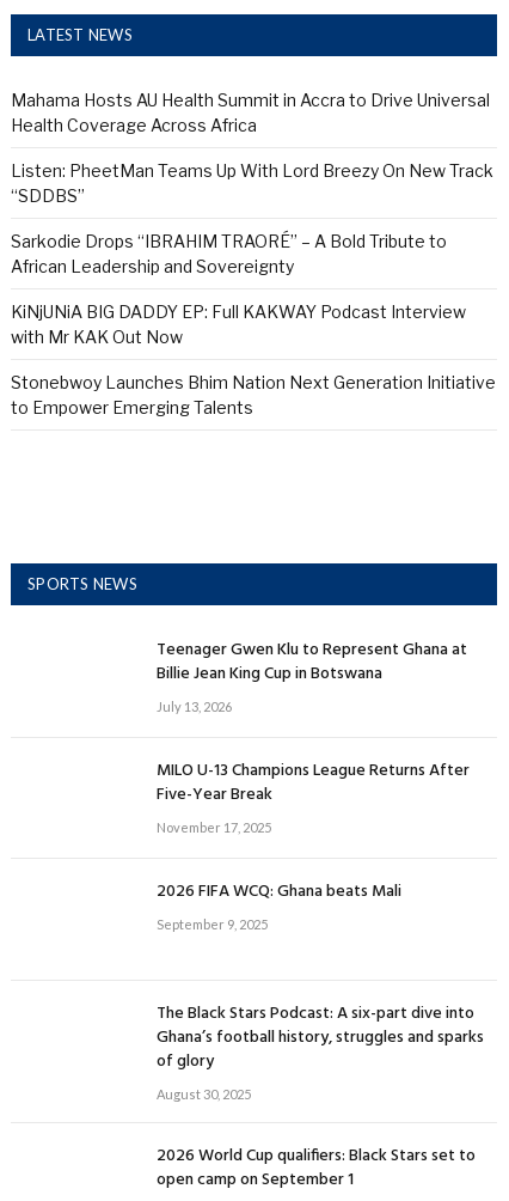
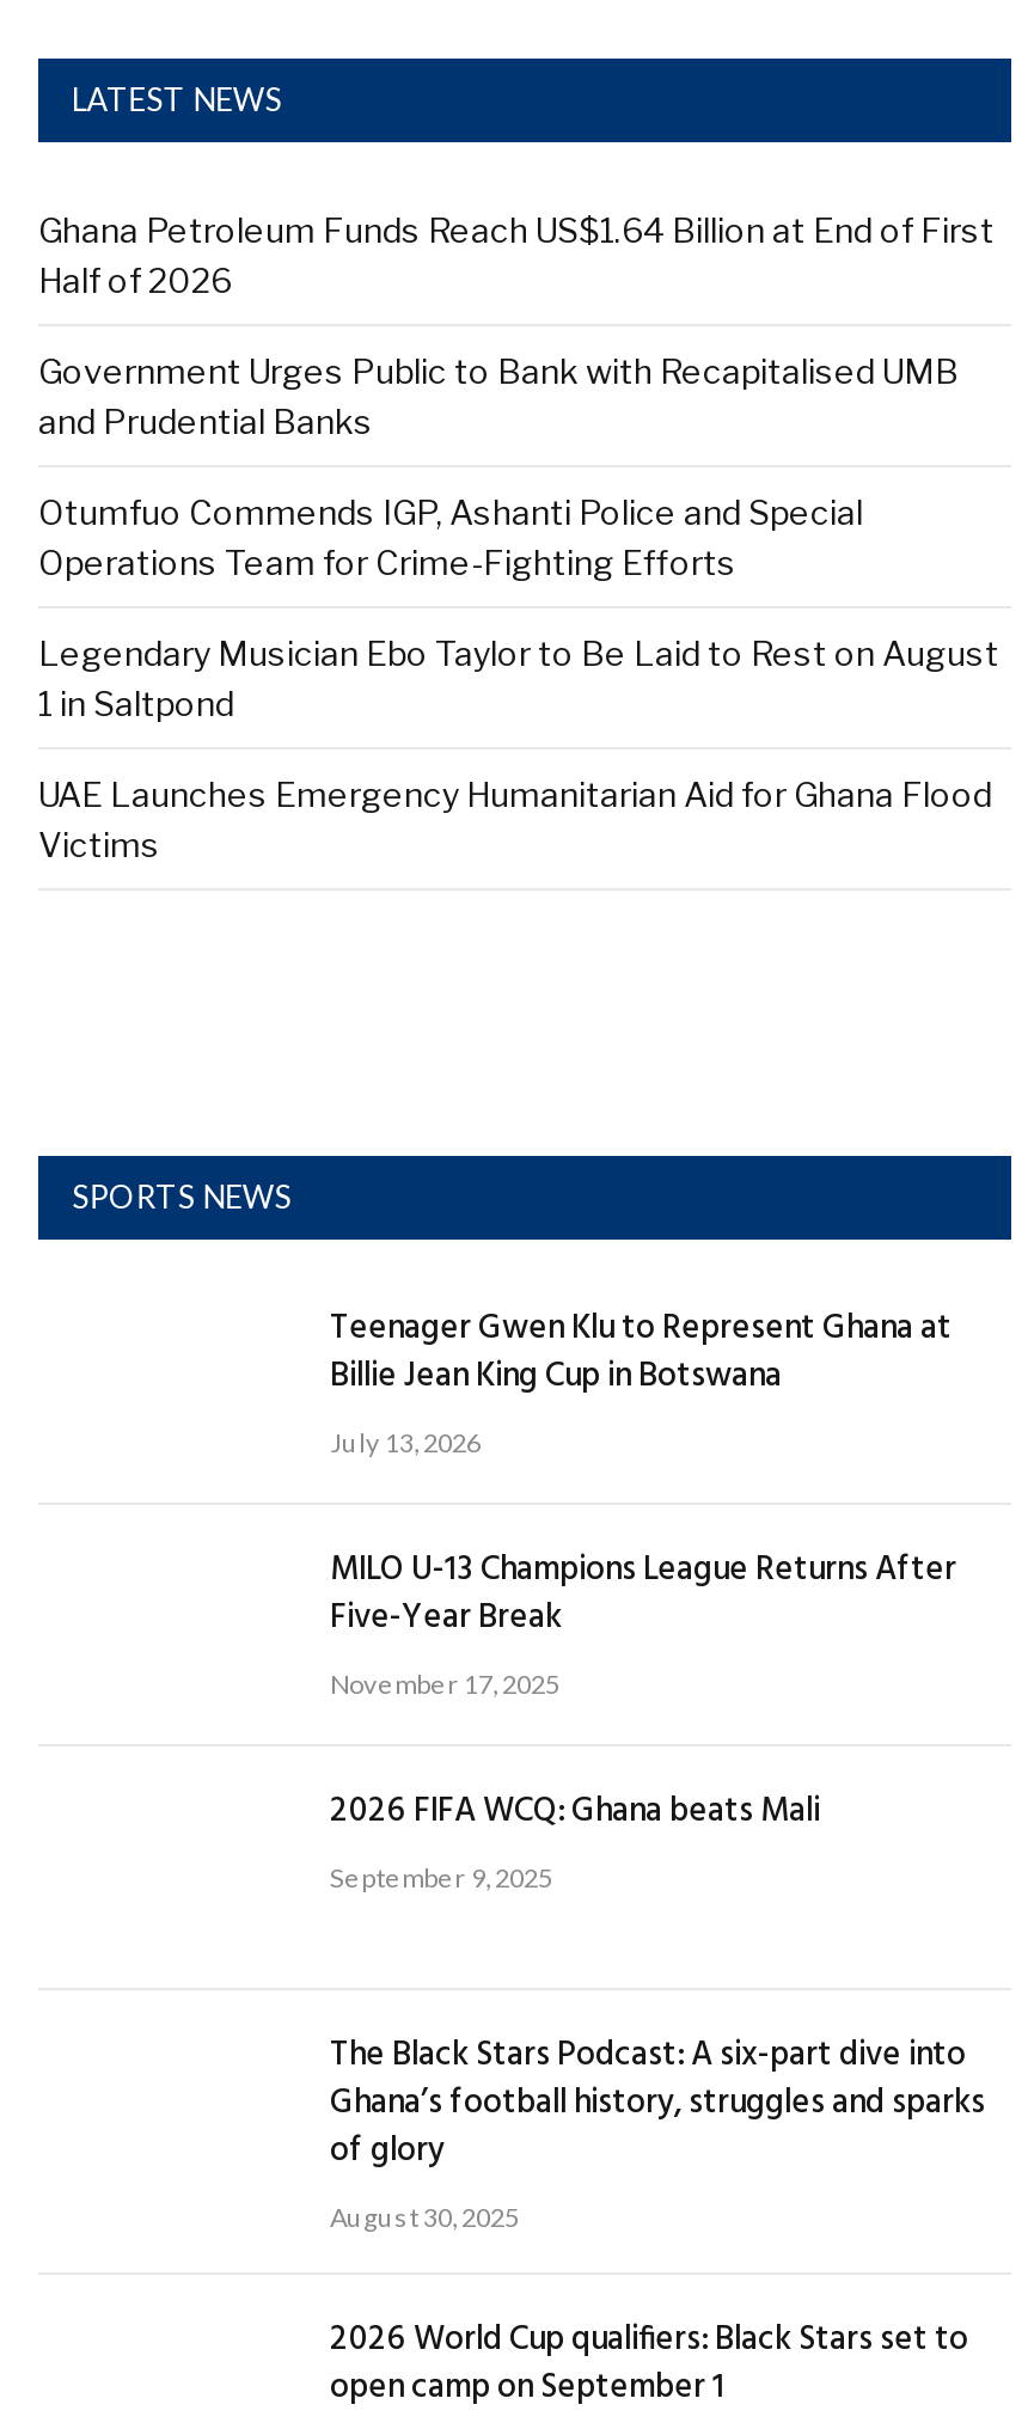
[11,89,490,135] Mahama Hosts AU Health Summit in Accra to Drive Universal | Health Coverage Across Africa -> [38,208,995,299] Ghana Petroleum Funds Reach US$1.64 Billion at End of First | Half of 2026
[11,160,493,205] Listen: PheetMan Teams Up With Lord Breezy On New Track | “SDDBS” -> [38,349,959,440] Government Urges Public to Bank with Recapitalised UMB | and Prudential Banks
[11,230,447,276] Sarkodie Drops “IBRAHIM TRAORÉ” – A Bold Tribute to | African Leadership and Sovereignty -> [38,490,863,581] Otumfuo Commends IGP, Ashanti Police and Special | Operations Team for Crime-Fighting Efforts
[11,301,466,346] KiNjUNiA BIG DADDY EP: Full KAKWAY Podcast Interview | with Mr KAK Out Now -> [38,631,999,722] Legendary Musician Ebo Taylor to Be Laid to Rest on August | 1 in Saltpond
[11,371,496,417] Stonebwoy Launches Bhim Nation Next Generation Initiative | to Empower Emerging Talents -> [38,772,992,863] UAE Launches Emergency Humanitarian Aid for Ghana Flood | Victims

